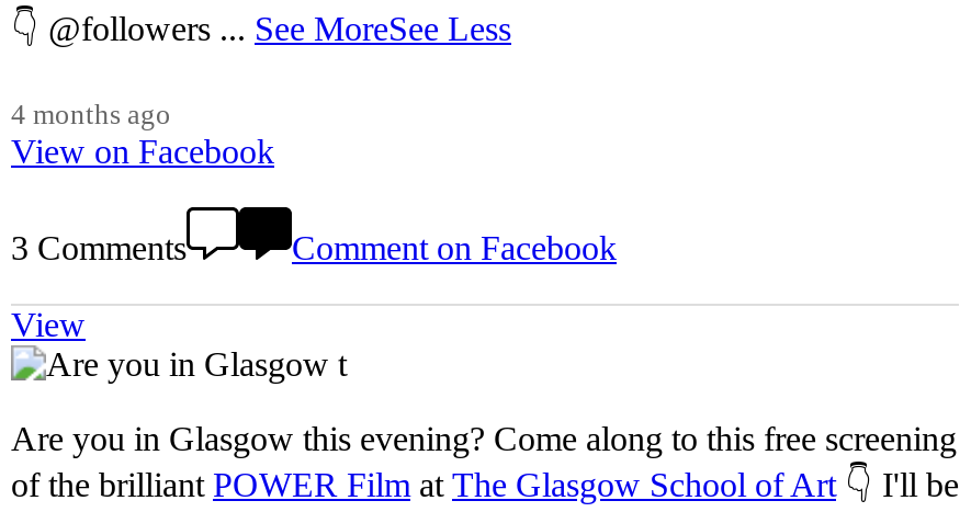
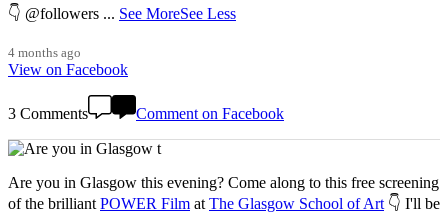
[11,306,86,343] View -> none

